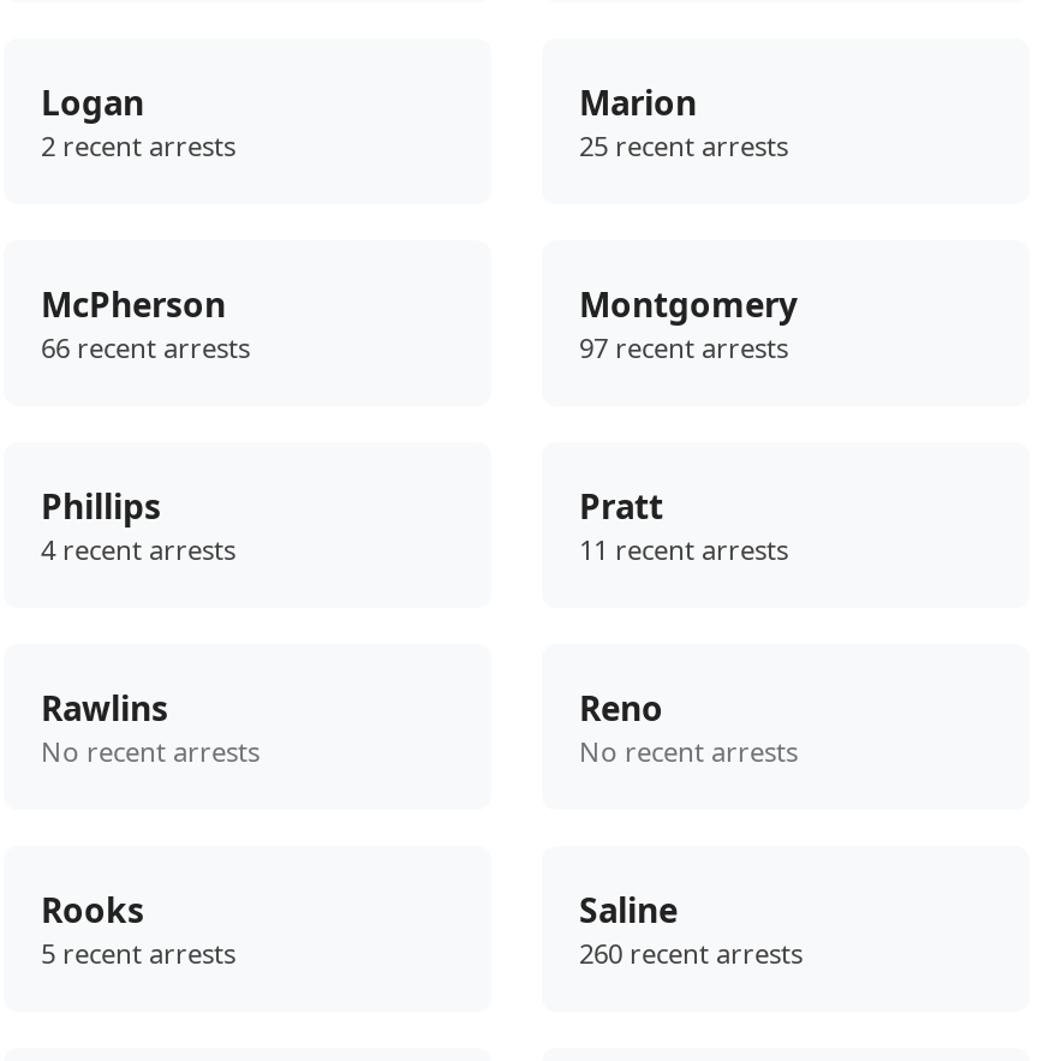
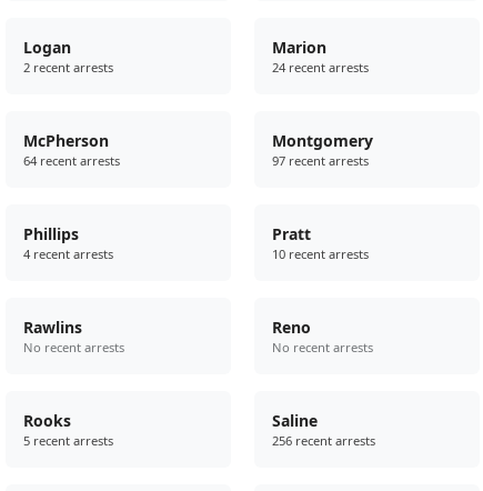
[579,127,788,163] 25 recent arrests -> [271,59,368,76] 24 recent arrests
[41,329,250,365] 66 recent arrests -> [23,152,119,169] 64 recent arrests
[579,531,788,567] 11 recent arrests -> [271,245,368,262] 10 recent arrests
[579,935,803,971] 260 recent arrests -> [271,432,375,449] 256 recent arrests

